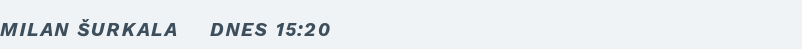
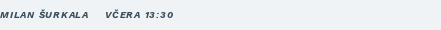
[0,18,331,40] MILAN ŠURKALA DNES 15:20 -> [0,9,173,20] MILAN ŠURKALA VČERA 13:30

